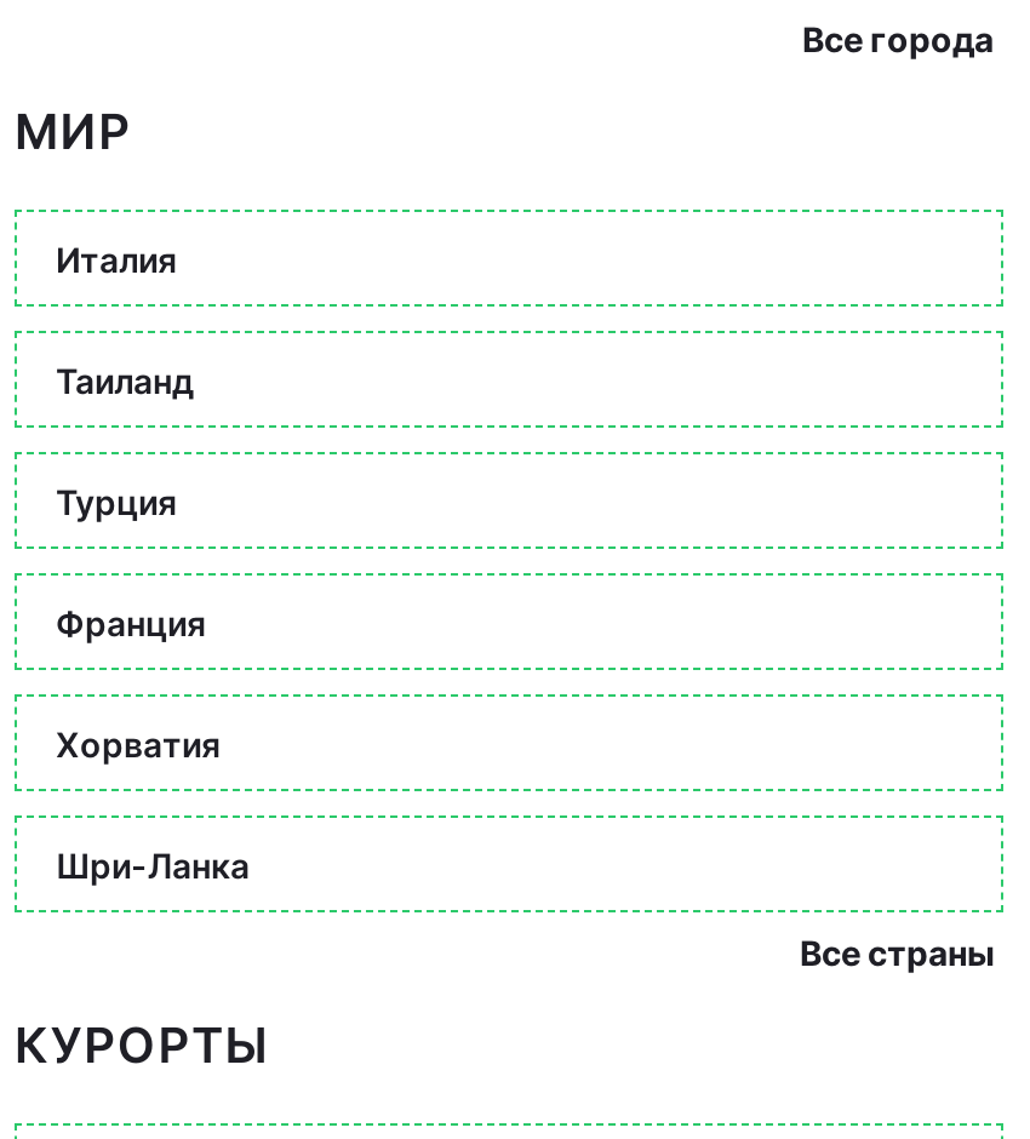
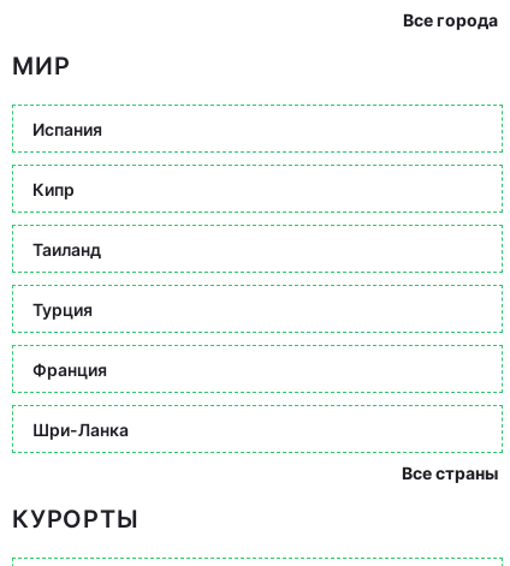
[56,237,177,279] Италия -> [32,118,102,199] Испания | Кипр
moved [56,359,206,642] -> [32,239,107,379]: Таиланд | Турция | Франция
[56,722,221,763] Хорватия -> none

